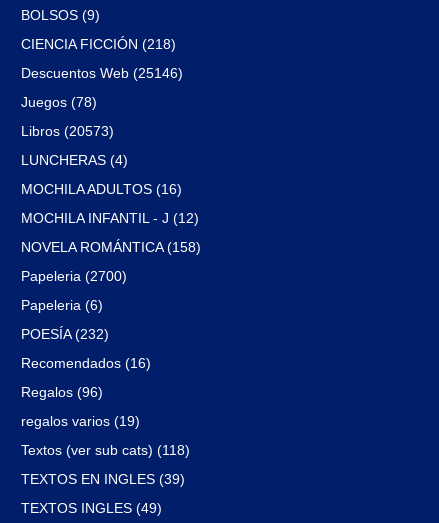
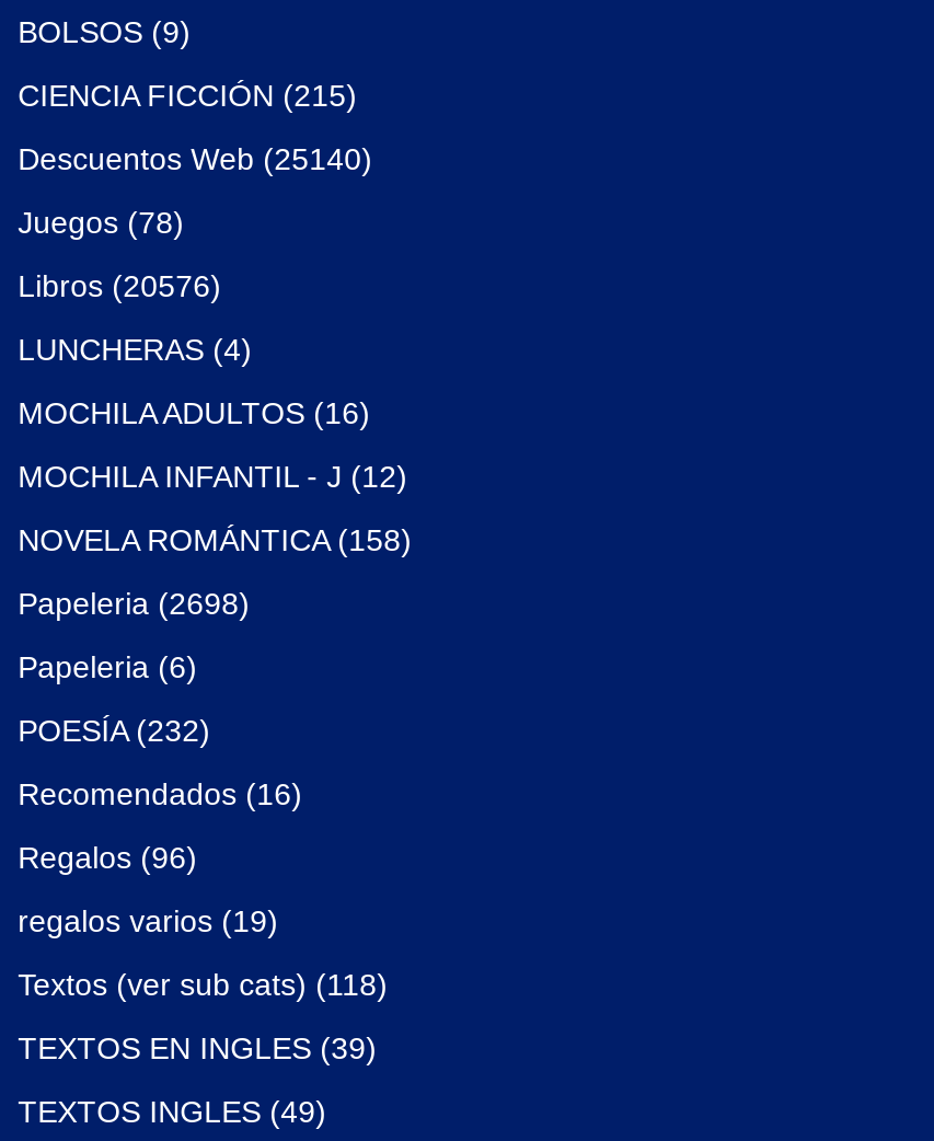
[21,36,176,52] CIENCIA FICCIÓN (218) -> [18,77,357,112] CIENCIA FICCIÓN (215)
[21,65,183,81] Descuentos Web (25146) -> [18,141,373,176] Descuentos Web (25140)
[21,123,114,139] Libros (20573) -> [18,268,221,303] Libros (20576)
[21,268,127,284] Papeleria (2700) -> [18,585,250,620] Papeleria (2698)

